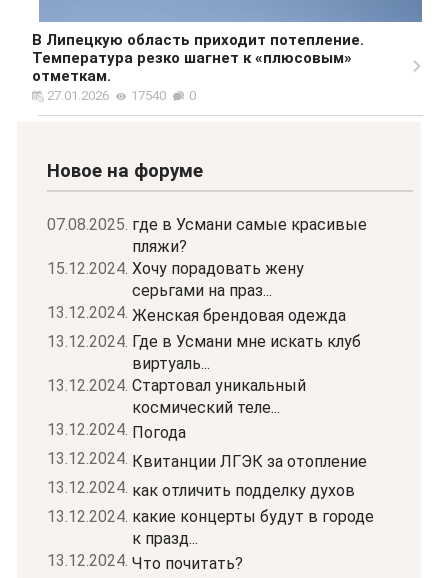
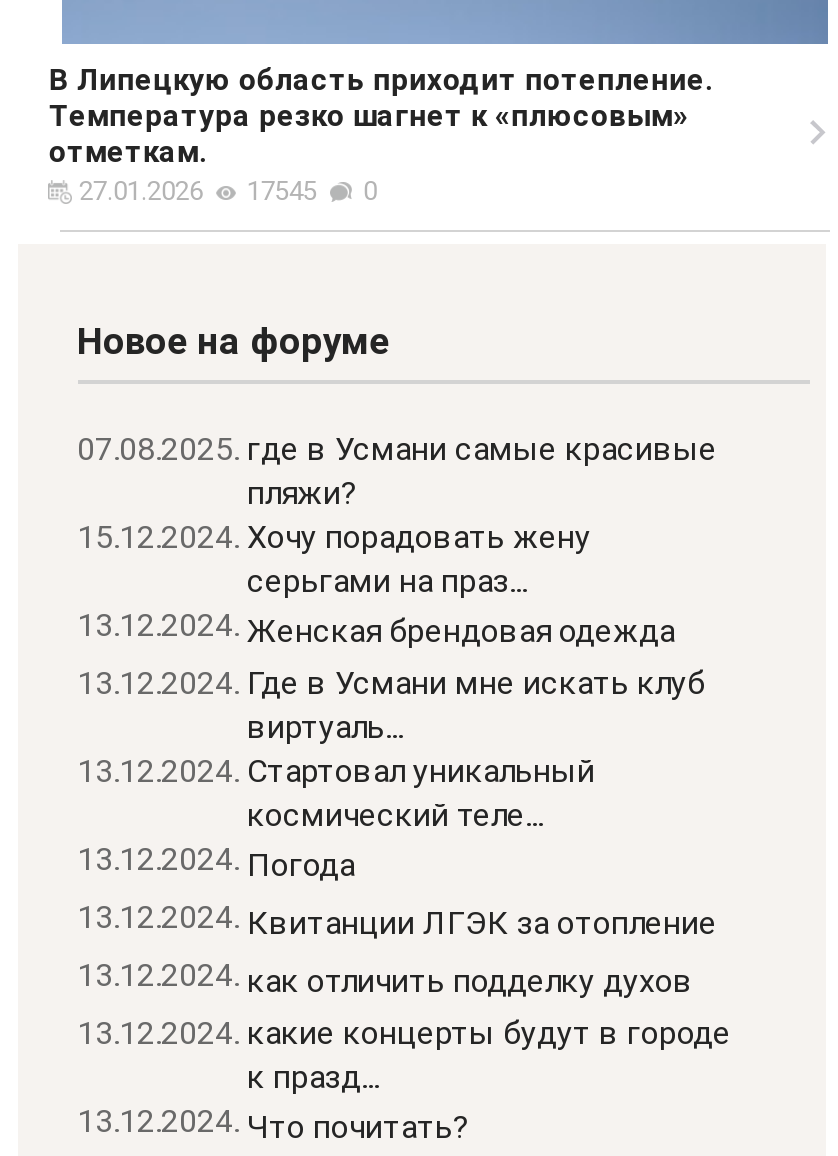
[47,88,196,103] 27.01.2026 17540 0 -> [79,176,377,206] 27.01.2026 17545 0

